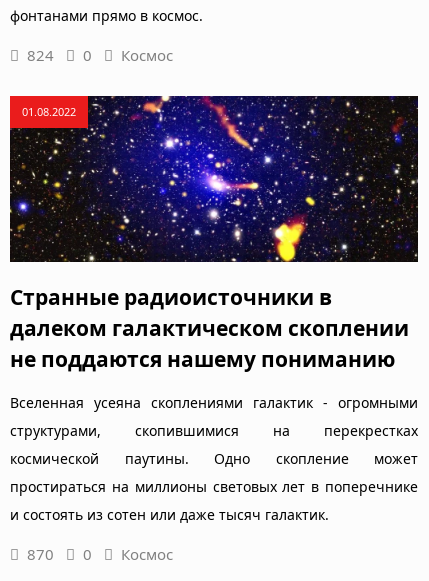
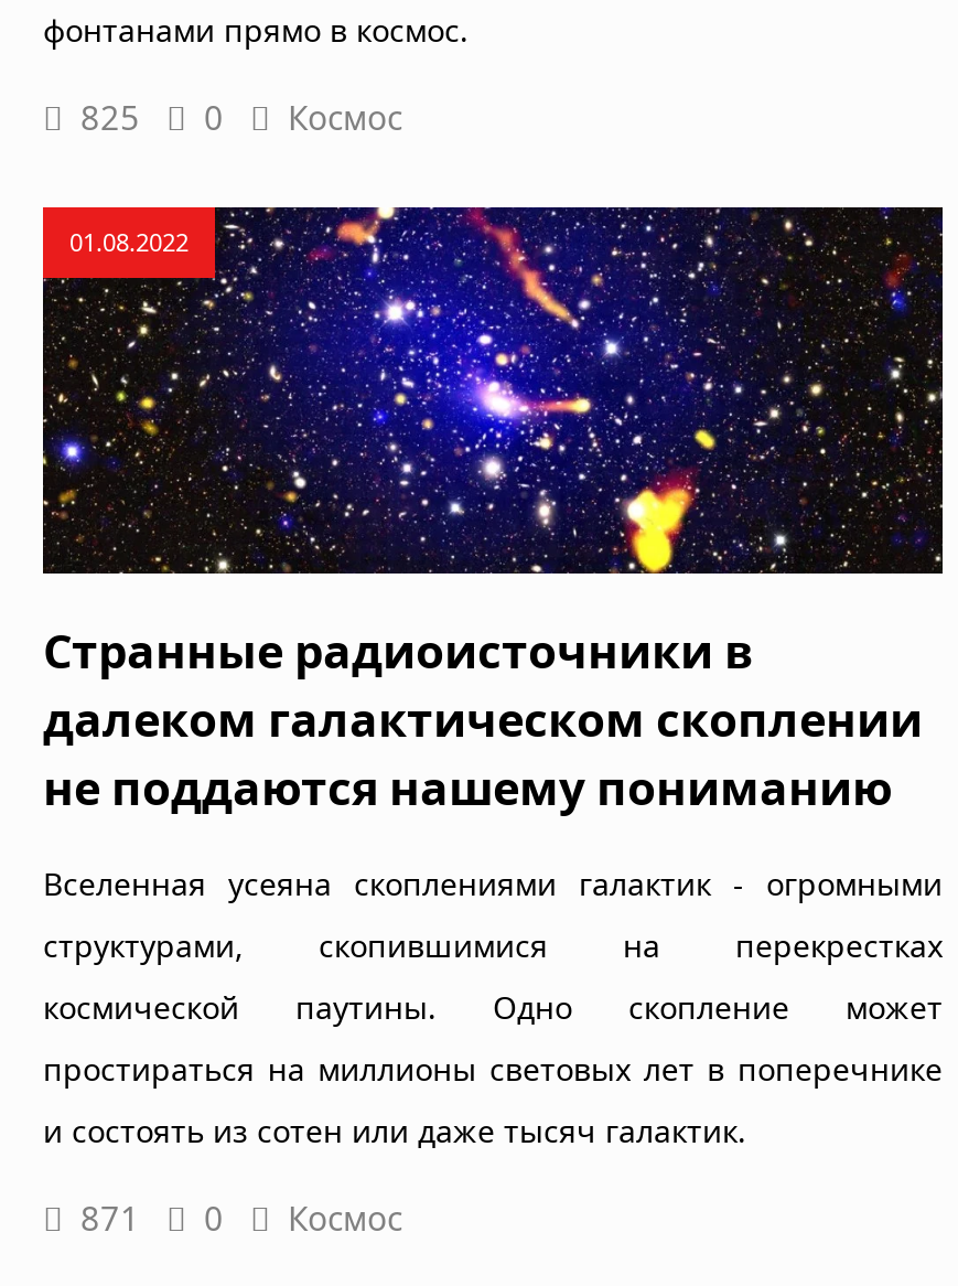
[27,45,173,65] 824 0 Космос -> [80,96,402,140] 825 0 Космос
[27,544,173,564] 870 0 Космос -> [80,1195,402,1239] 871 0 Космос

